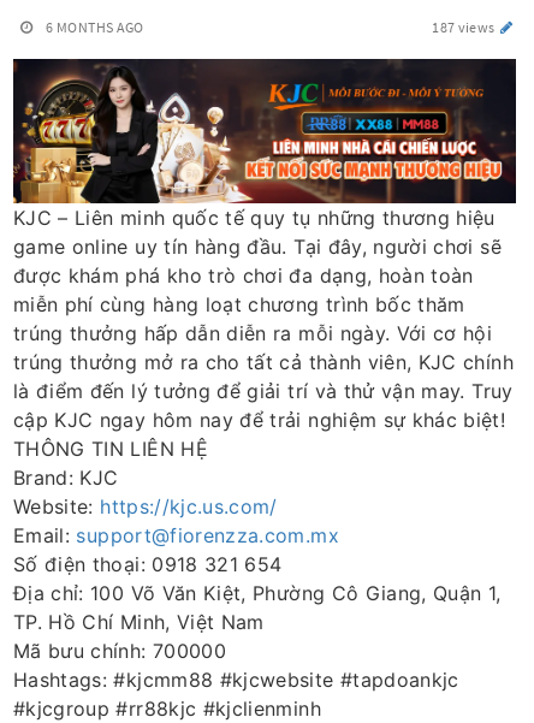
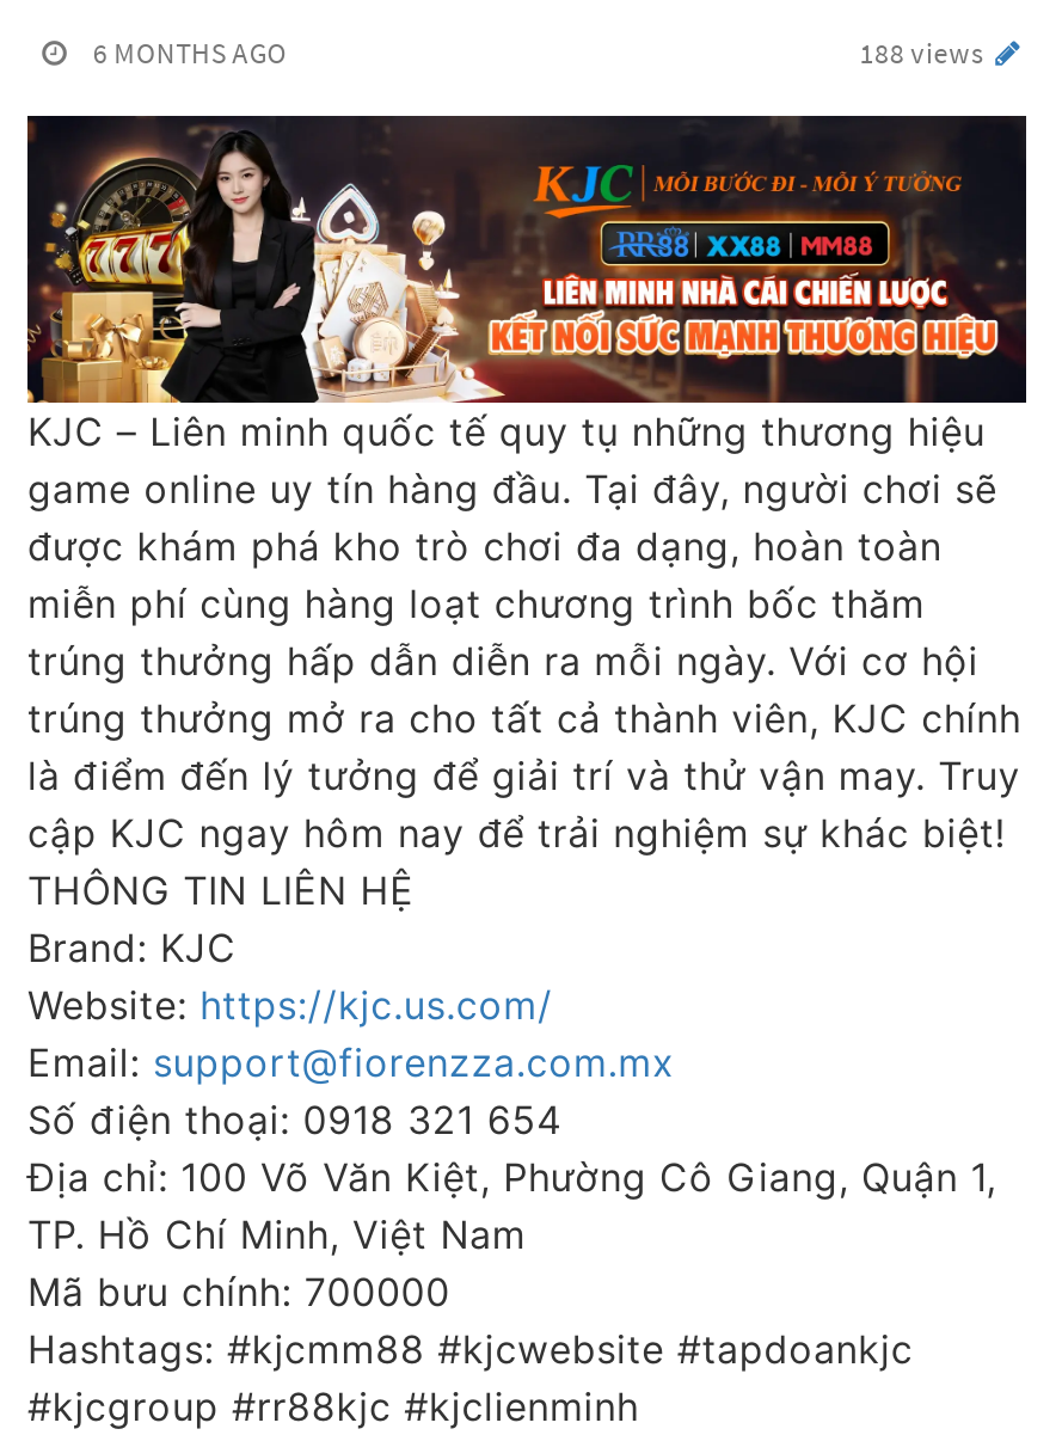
[432,18,498,36] 187 views -> [859,35,990,70] 188 views

